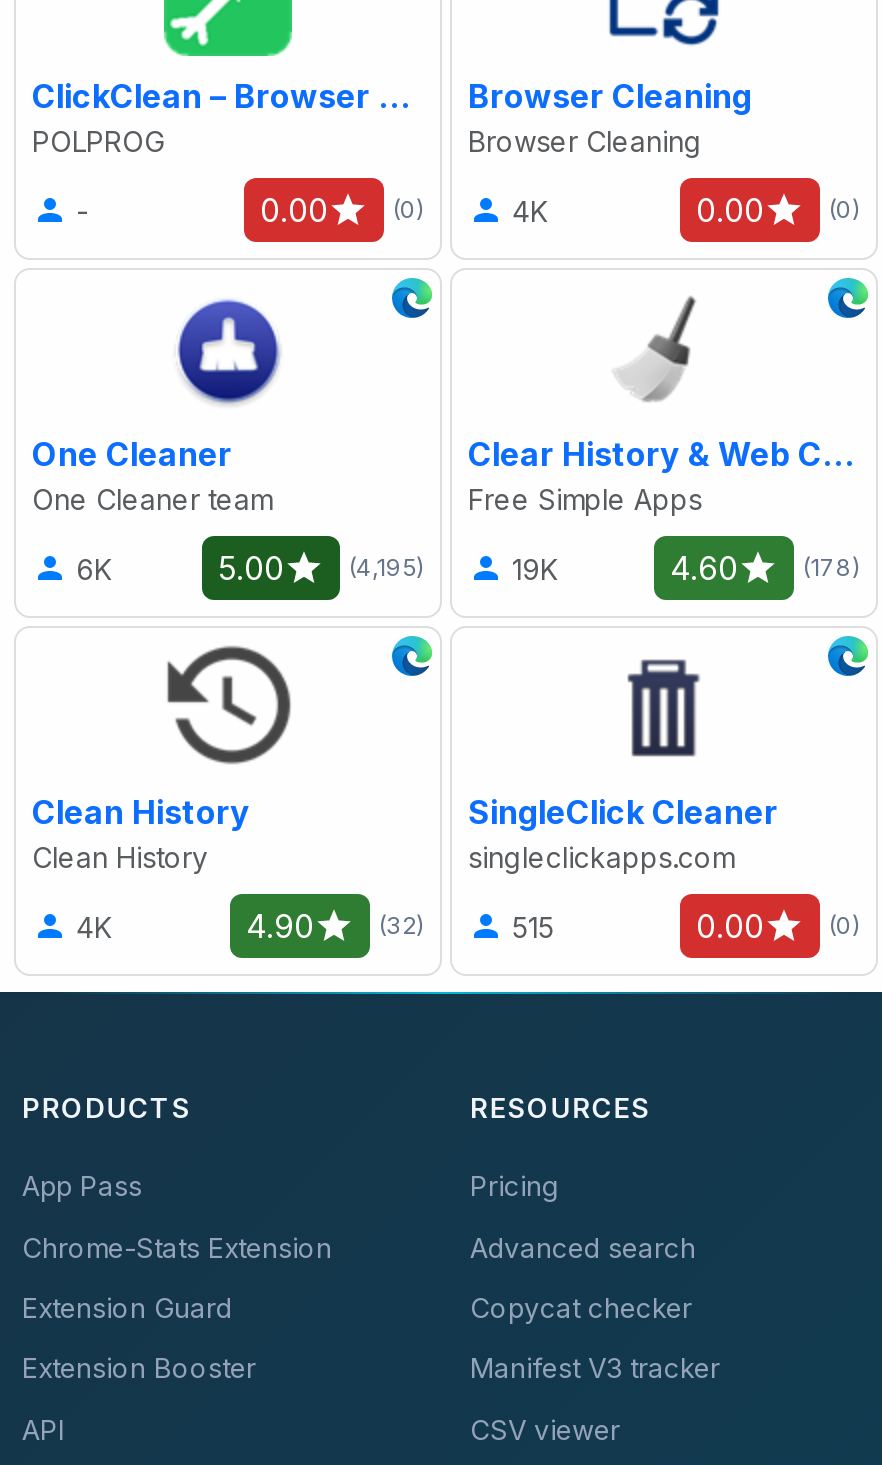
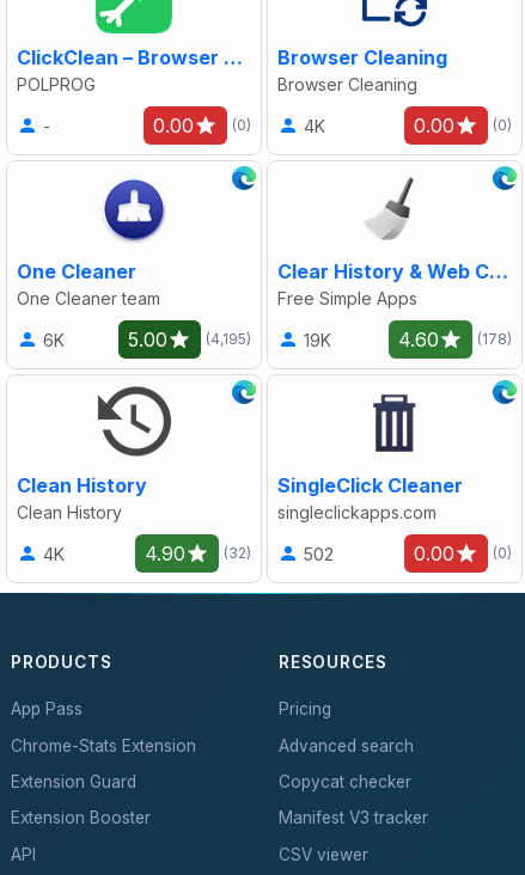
[512,910,554,944] 515 -> [304,544,334,564] 502

